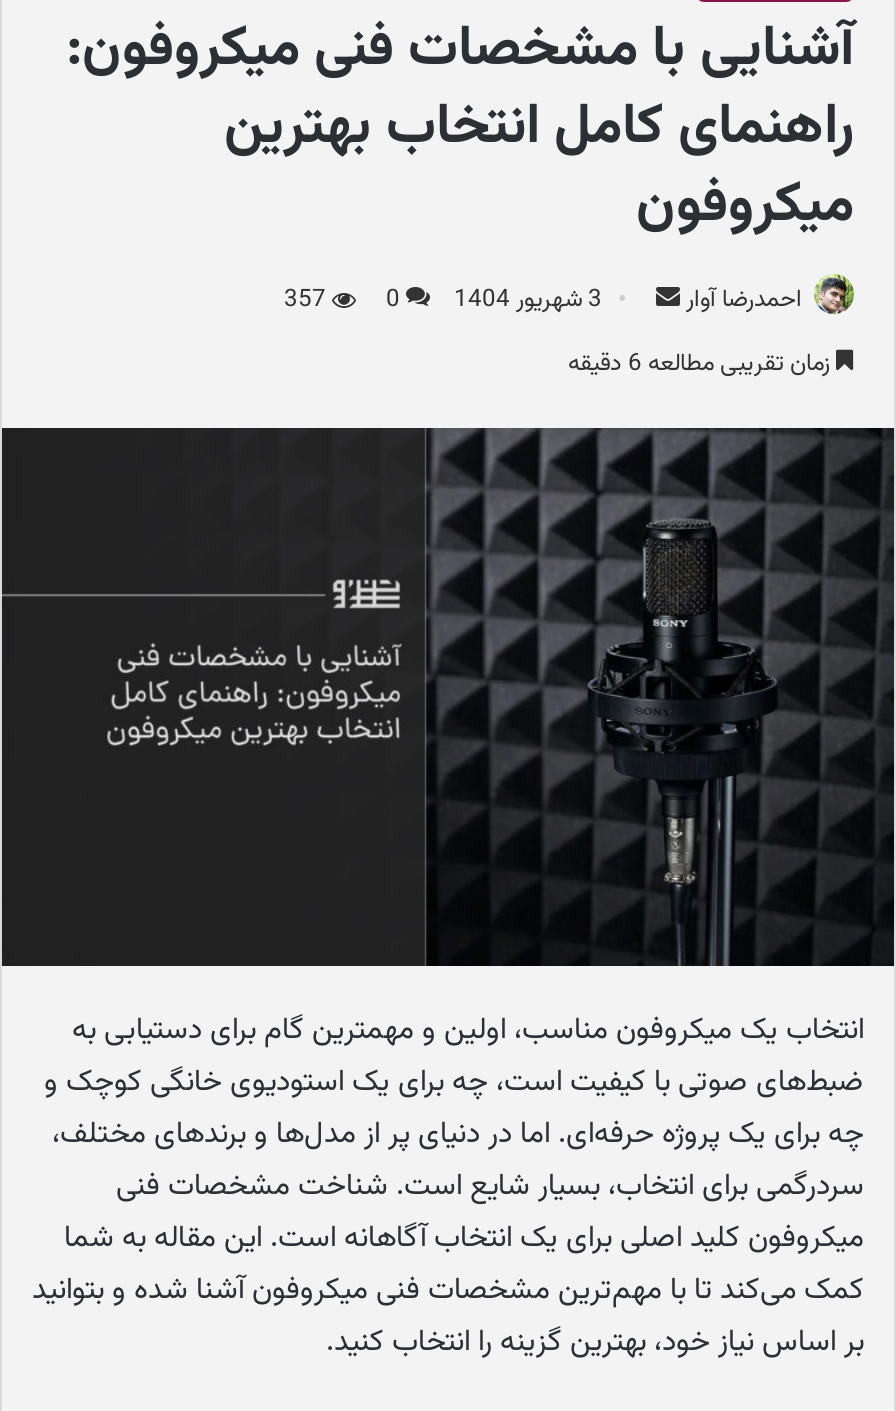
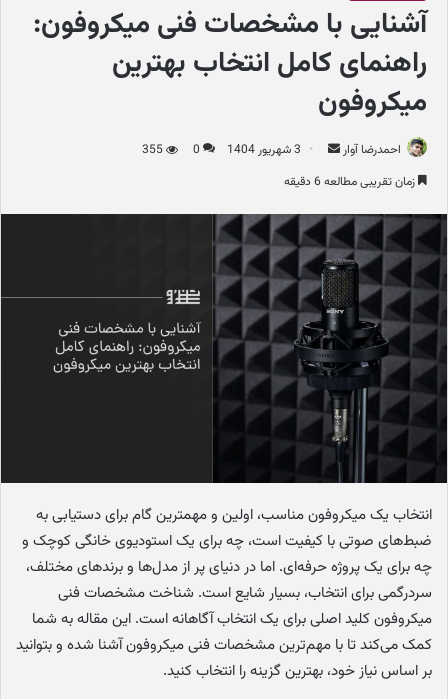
[284,282,400,318] 357 0 -> [142,141,200,159] 355 0

